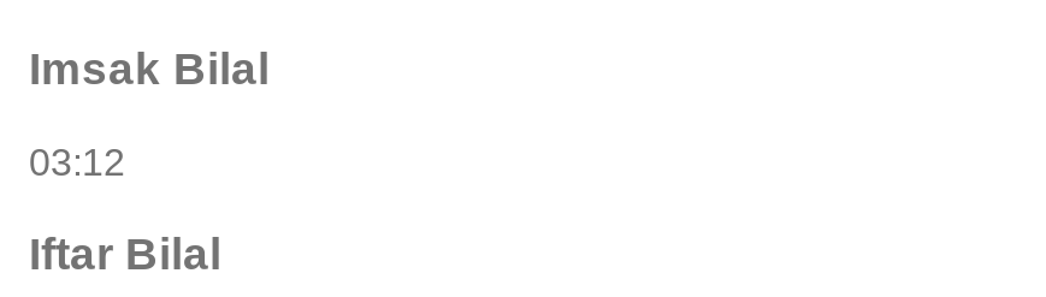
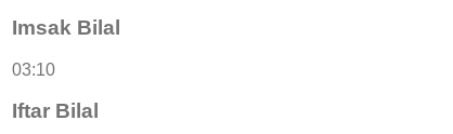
[29,141,125,182] 03:12 -> [12,60,55,78] 03:10

